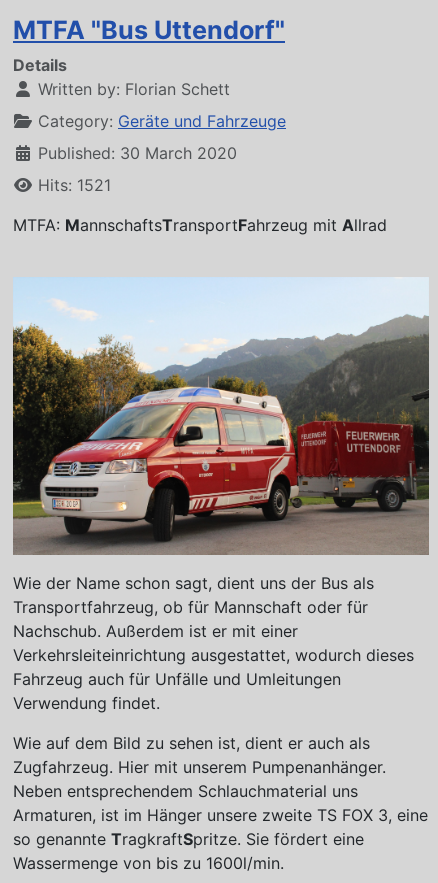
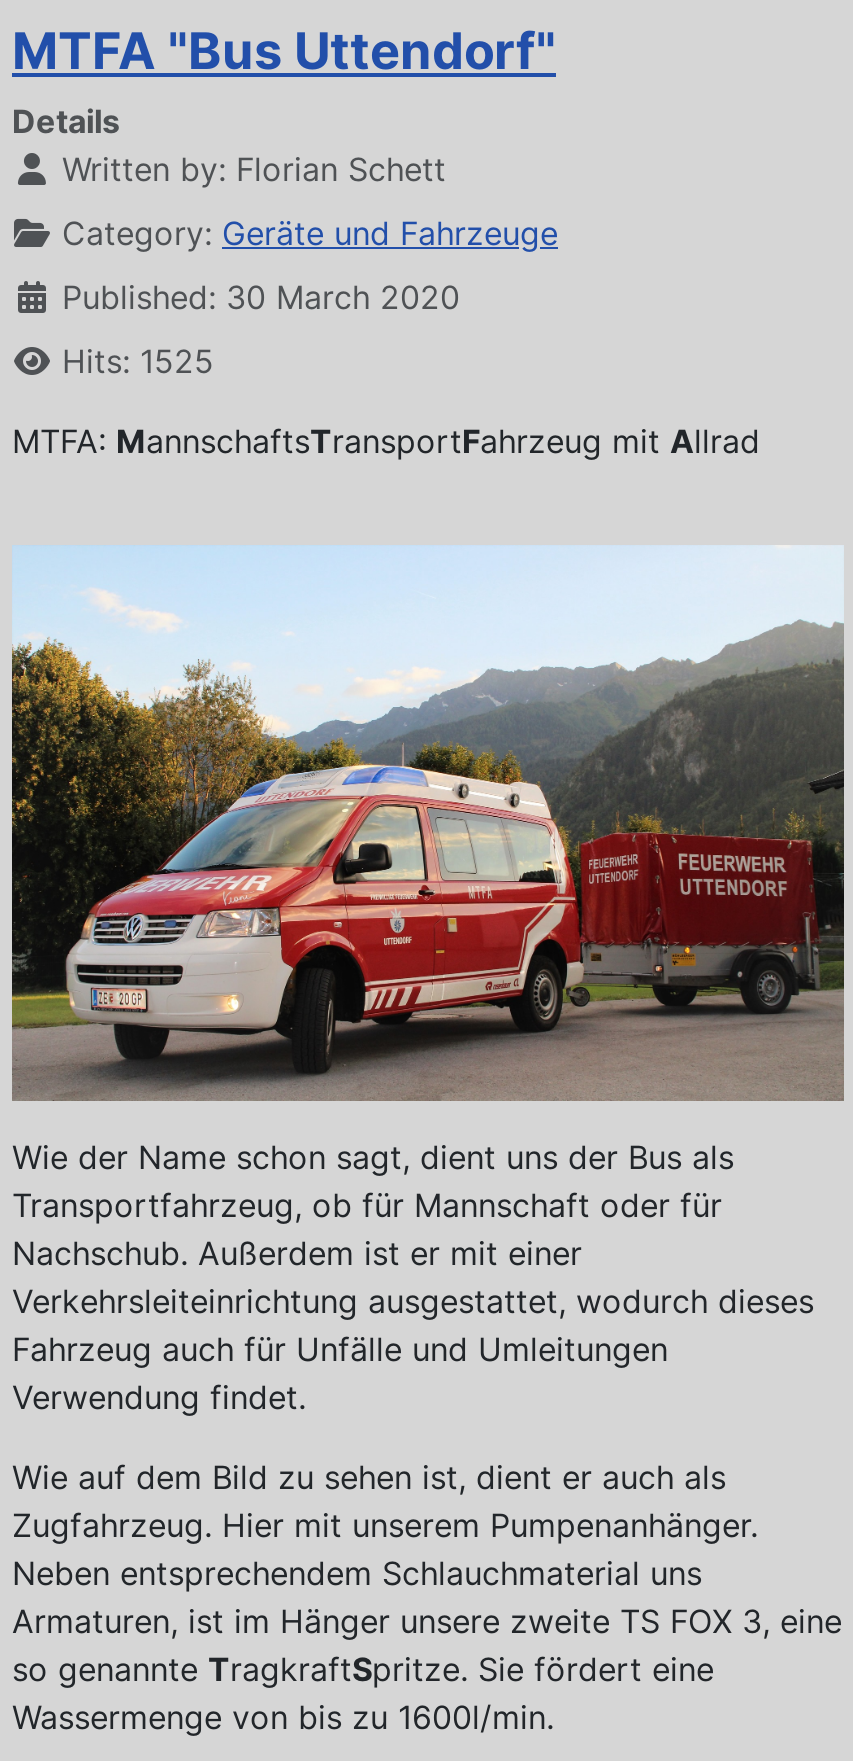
[38,175,111,195] Hits: 1521 -> [62,342,214,382] Hits: 1525

